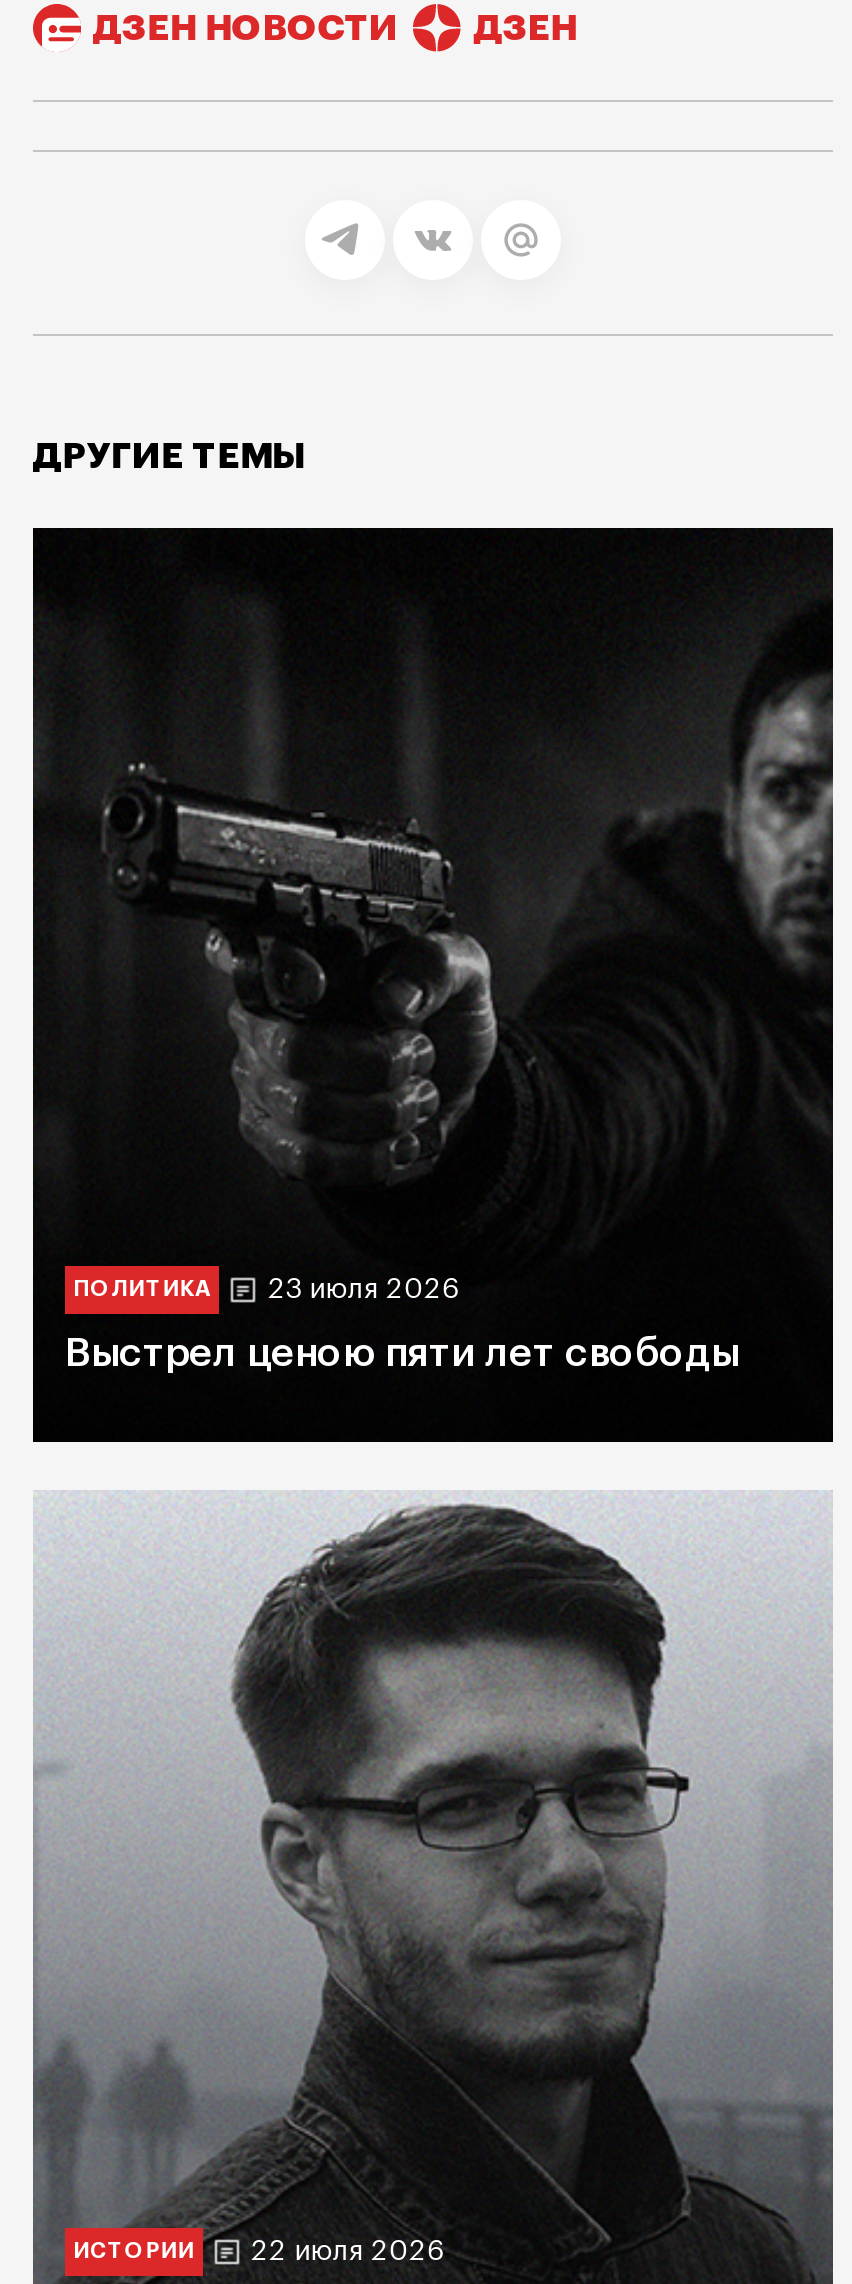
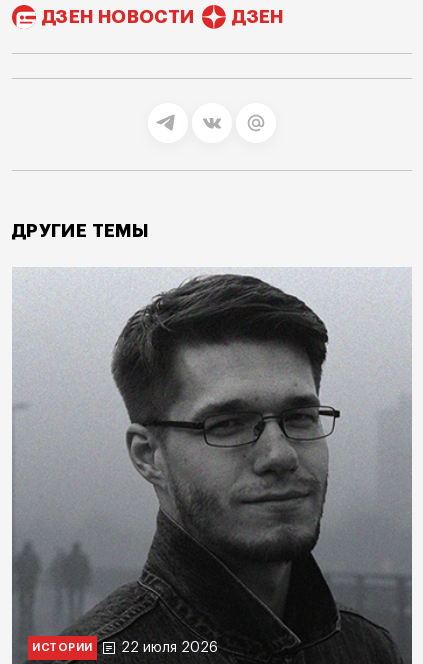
[31,526,835,1444] [image] | ПОЛИТИКА | 23 июля 2026 | Выстрел ценою пяти лет свободы -> none

